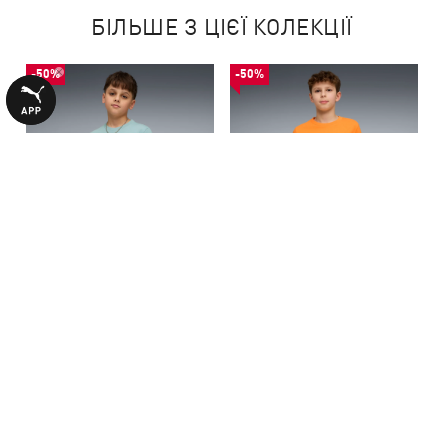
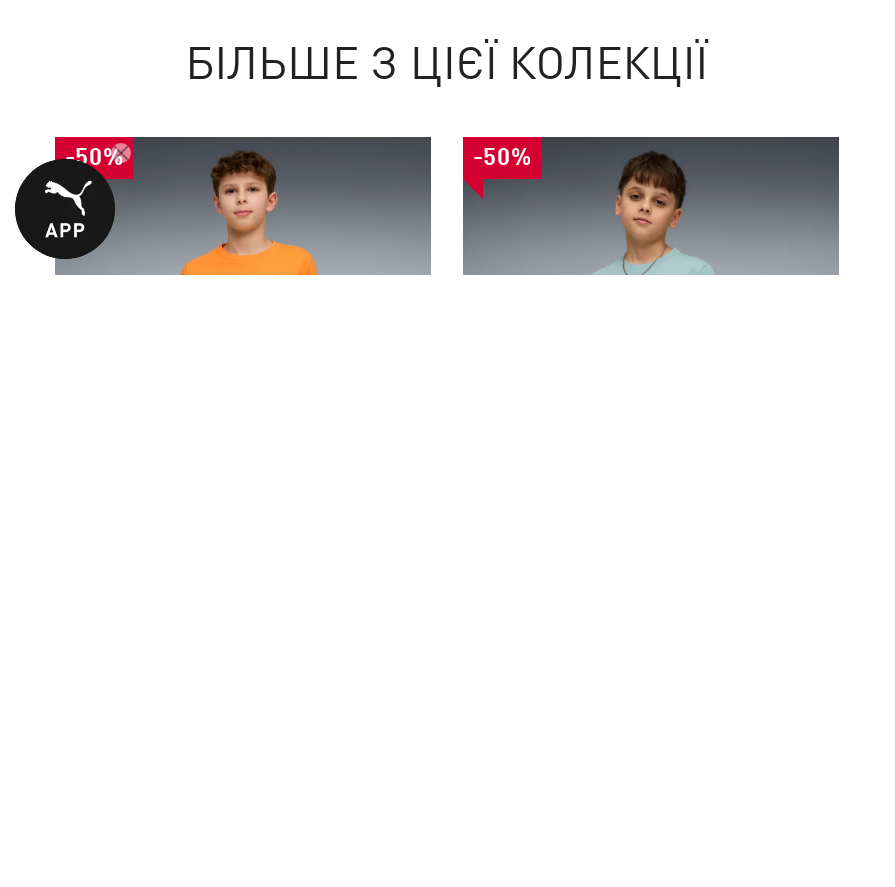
[90,81,157,134] [image] -> [181,169,319,277] [image]
[293,80,362,134] [image] -> [589,171,725,277] [image]

